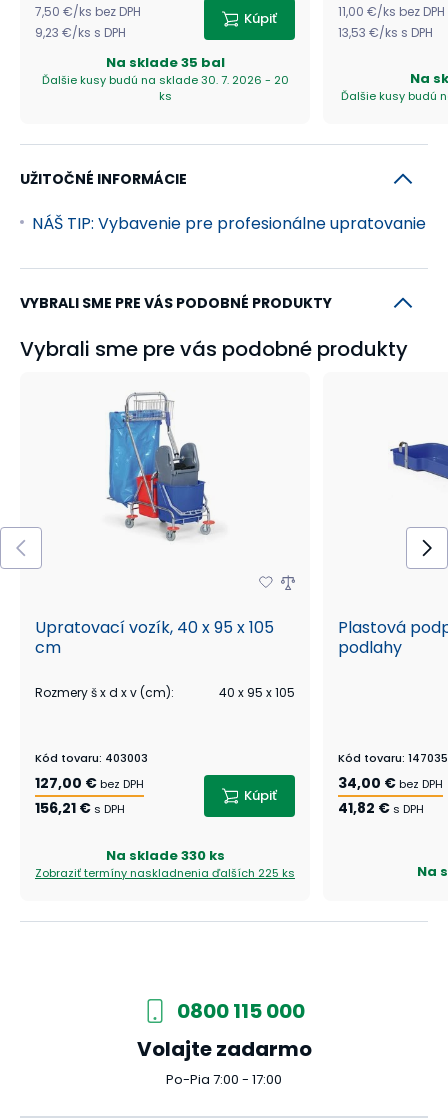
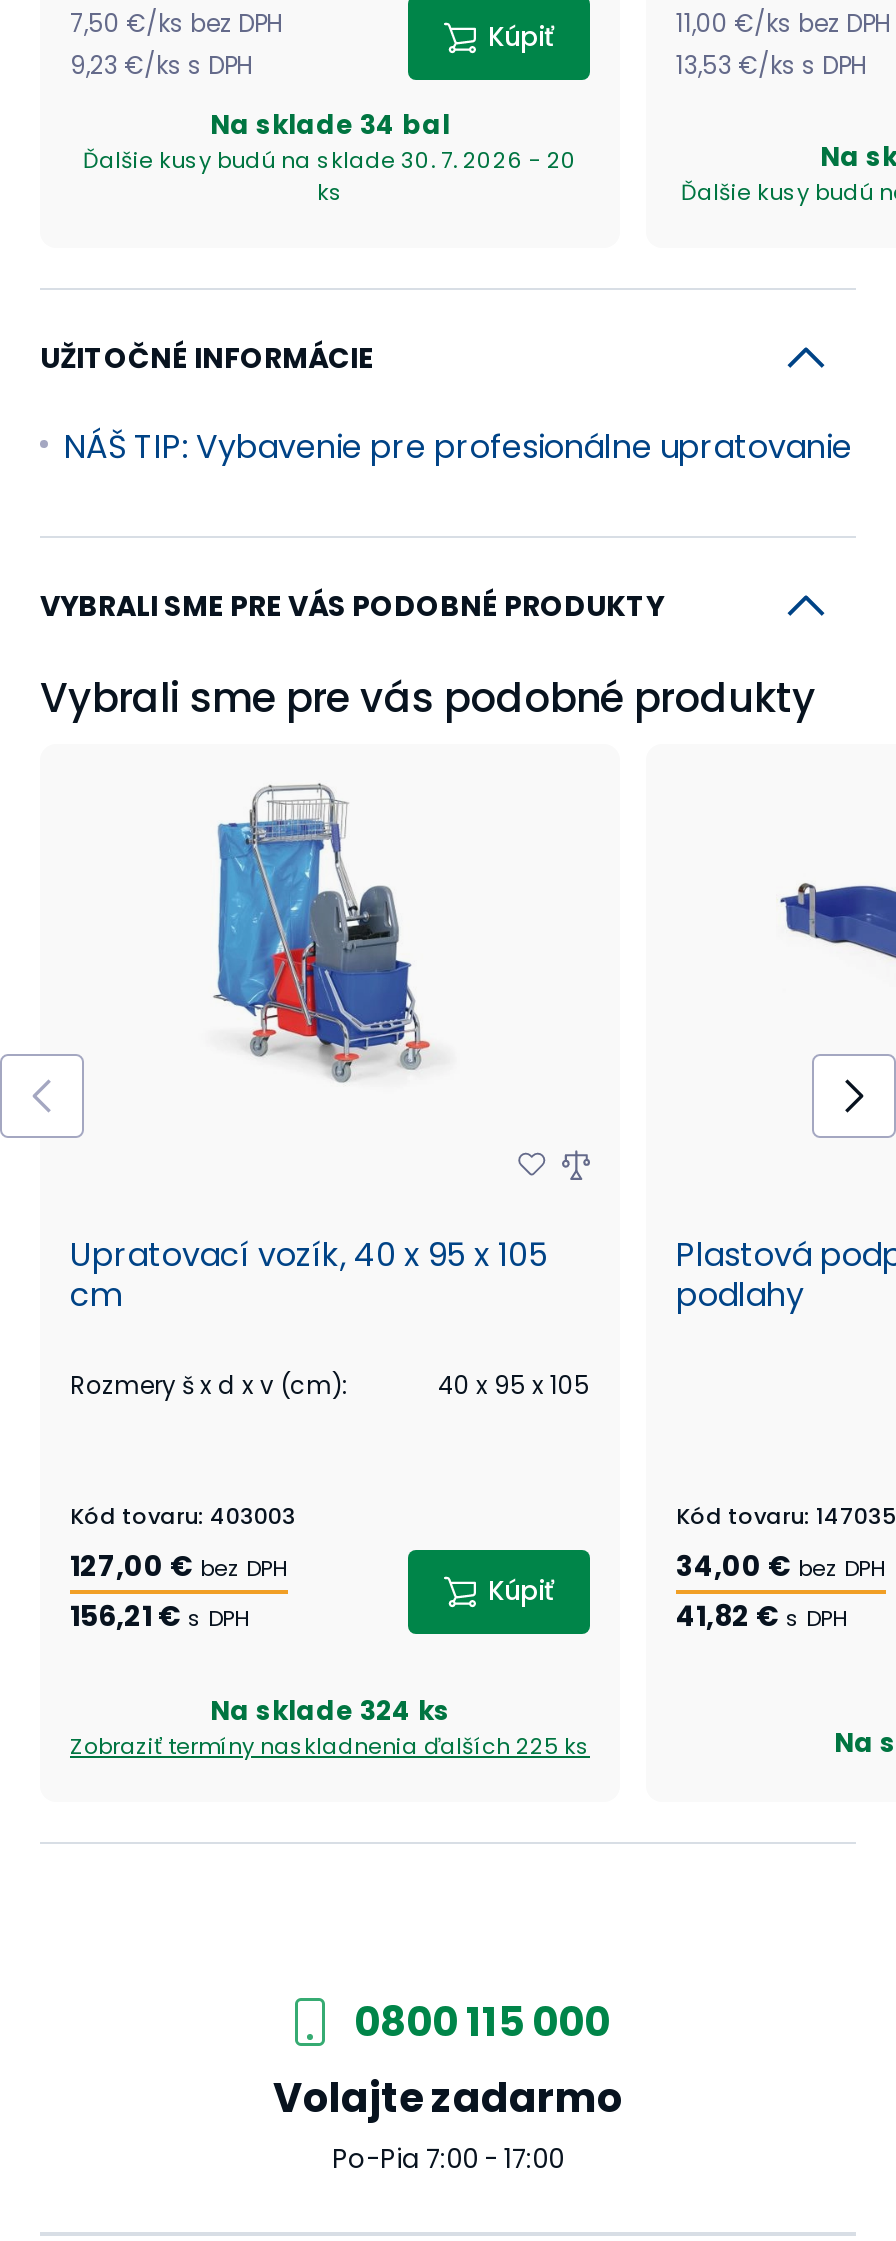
[105,53,224,72] Na sklade 35 bal -> [210,105,450,143] Na sklade 34 bal
[105,846,224,865] Na sklade 330 ks -> [210,1691,450,1729] Na sklade 324 ks

